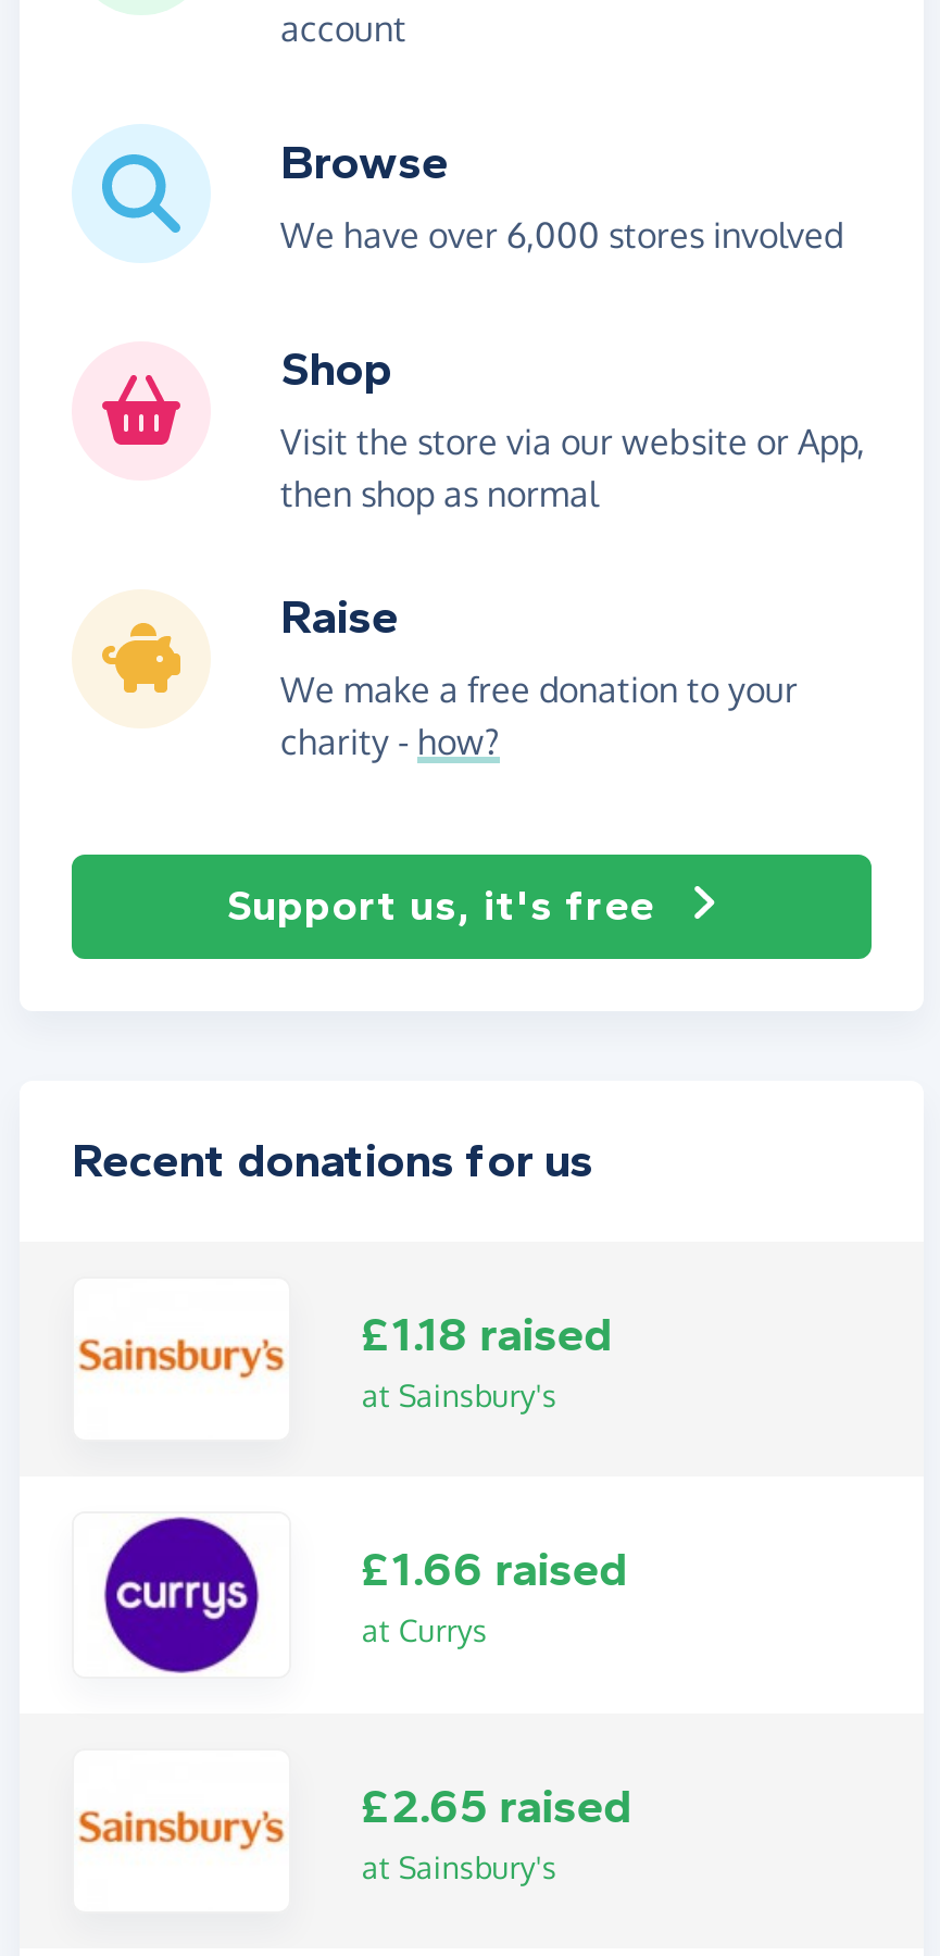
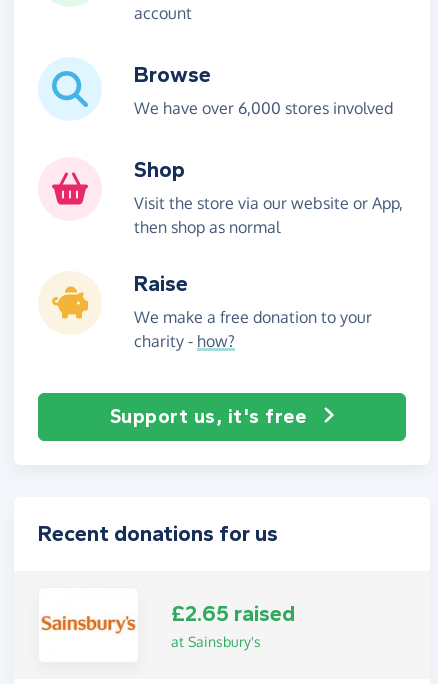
[361,1307,627,1649] £1.18 raised | at Sainsbury's | £1.66 raised | at Currys -> none
[102,1516,261,1677] [image] -> none

